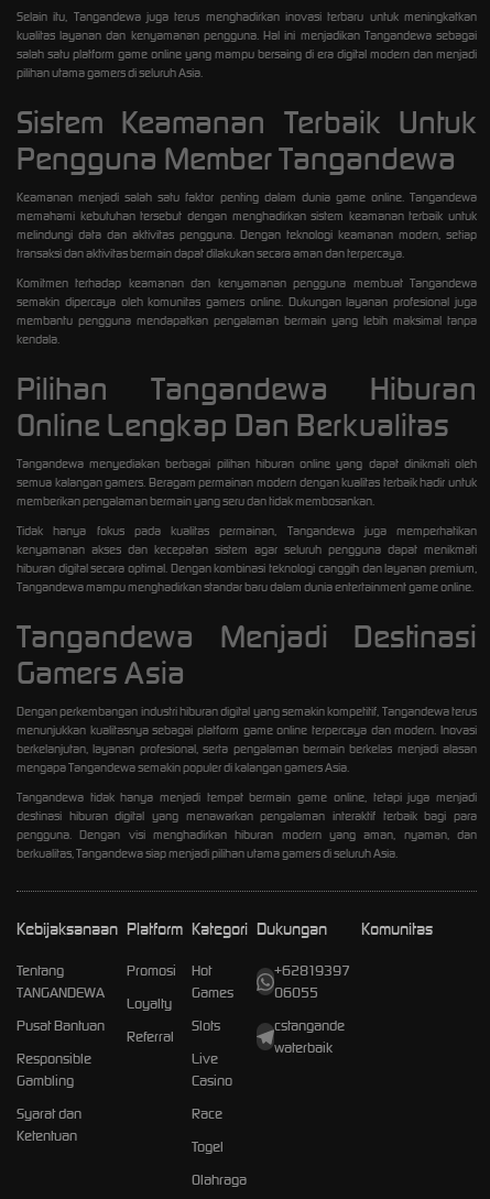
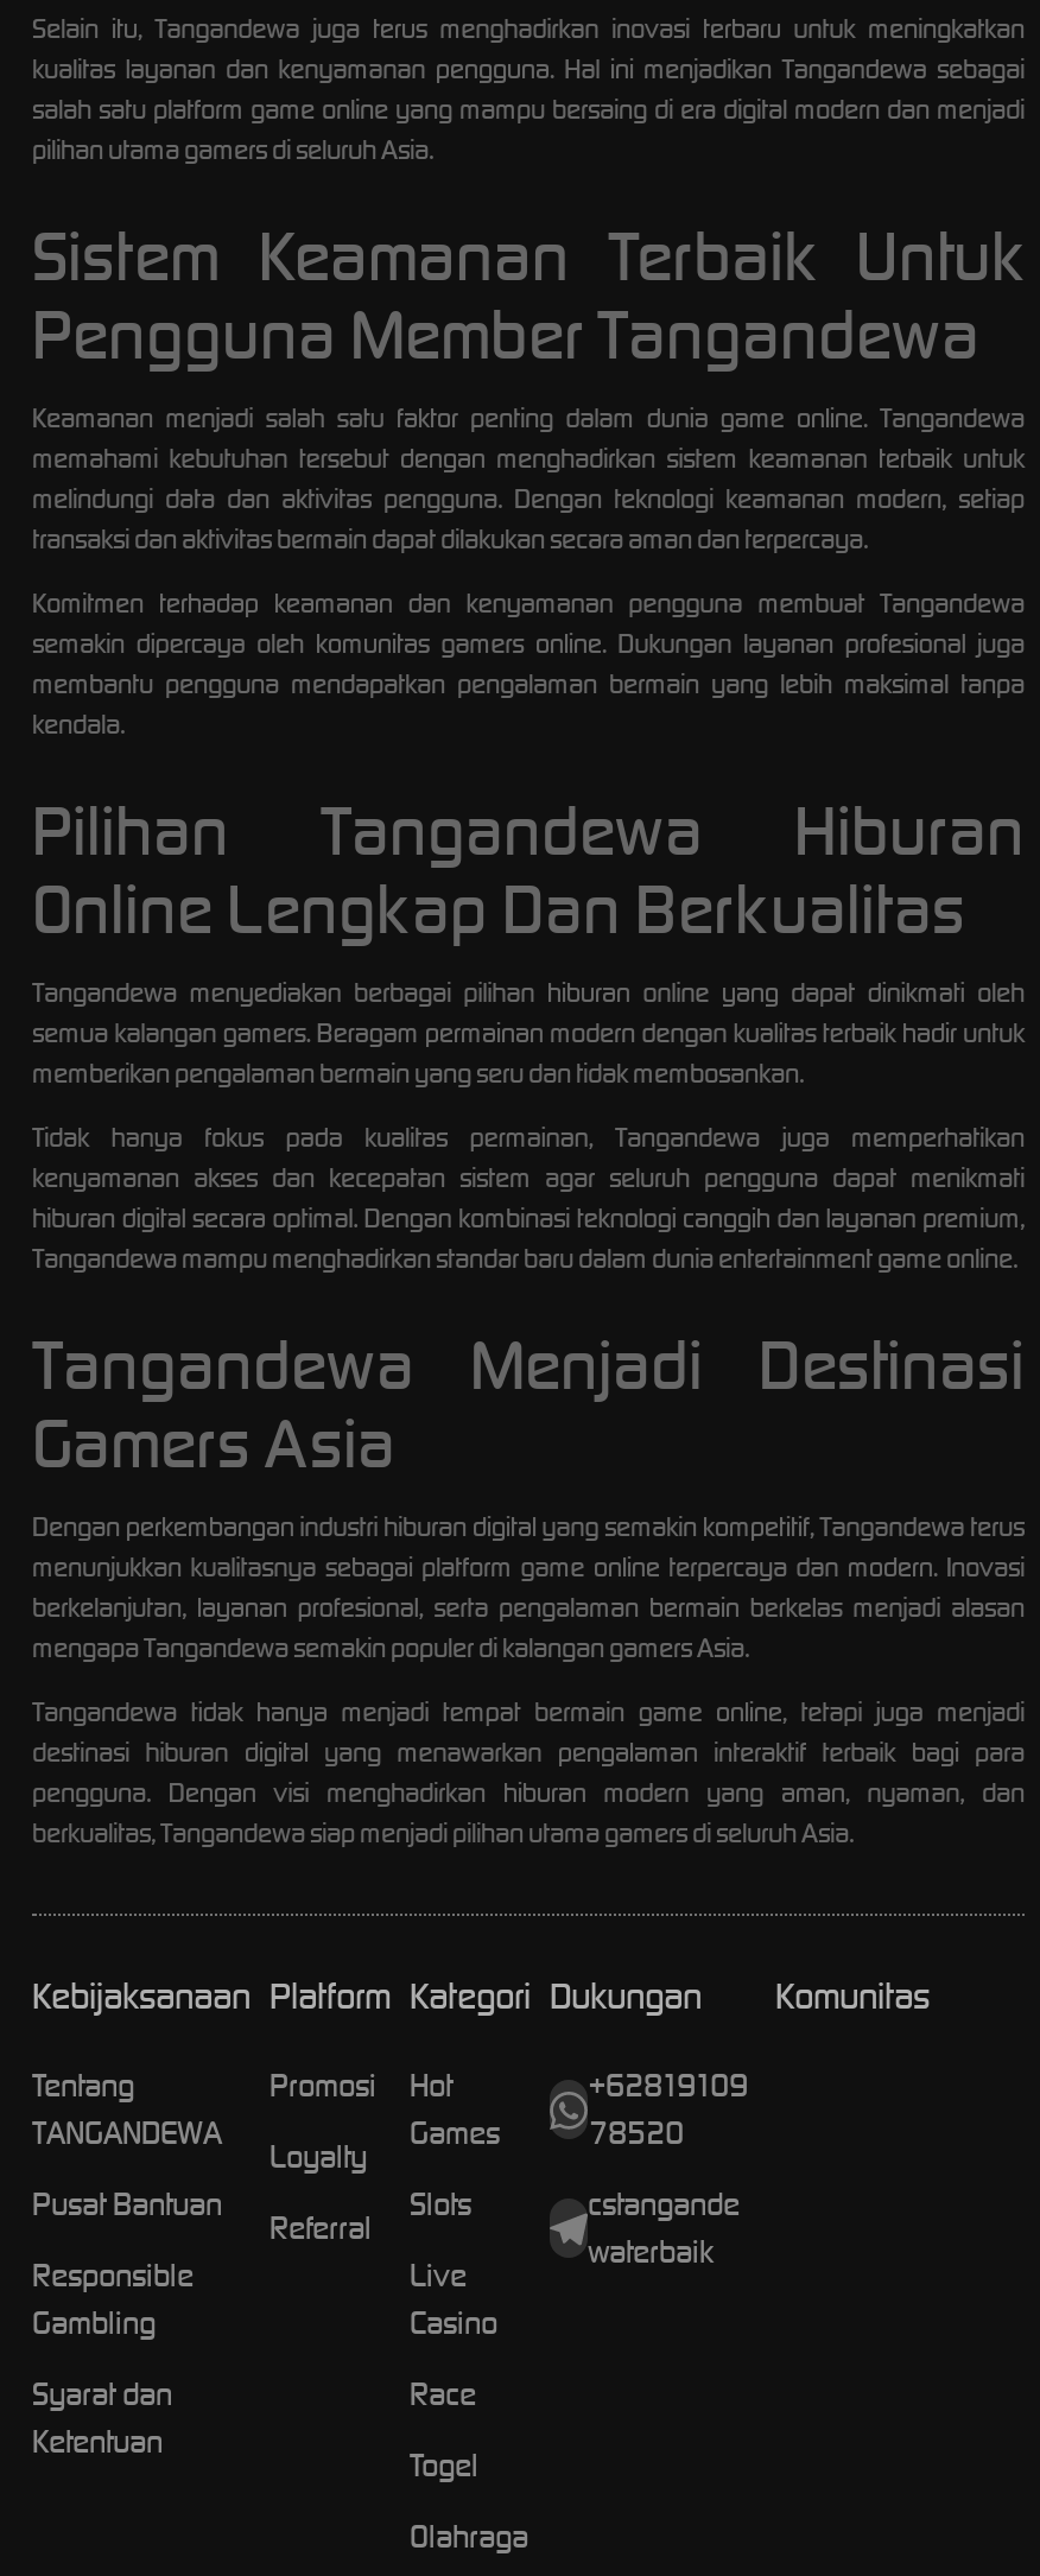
[274,961,350,980] +62819397 -> [589,2065,748,2106] +62819109
[274,983,318,1002] 06055 -> [589,2113,684,2153] 78520

